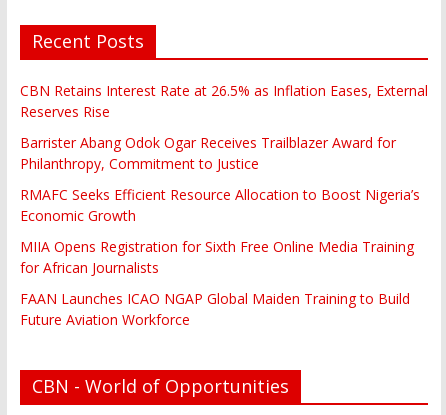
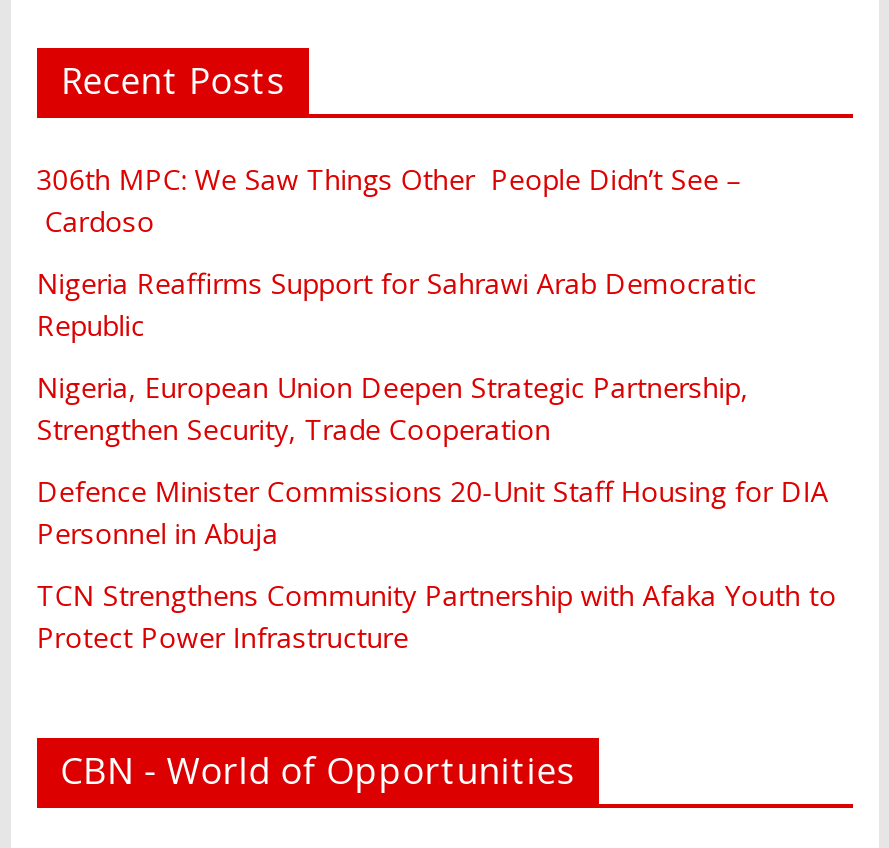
[20,81,428,121] CBN Retains Interest Rate at 26.5% as Inflation Eases, External | Reserves Rise -> [37,160,743,240] 306th MPC: We Saw Things Other People Didn’t See – | Cardoso
[20,133,396,173] Barrister Abang Odok Ogar Receives Trailblazer Award for | Philanthropy, Commitment to Justice -> [37,264,757,344] Nigeria Reaffirms Support for Sahrawi Arab Democratic | Republic
[20,185,420,225] RMAFC Seeks Efficient Resource Allocation to Boost Nigeria’s | Economic Growth -> [37,368,749,448] Nigeria, European Union Deepen Strategic Partnership, | Strengthen Security, Trade Cooperation
[20,237,414,277] MIIA Opens Registration for Sixth Free Online Media Training | for African Journalists -> [37,472,829,552] Defence Minister Commissions 20-Unit Staff Housing for DIA | Personnel in Abuja
[20,289,410,329] FAAN Launches ICAO NGAP Global Maiden Training to Build | Future Aviation Workforce -> [37,576,837,656] TCN Strengthens Community Partnership with Afaka Youth to | Protect Power Infrastructure

